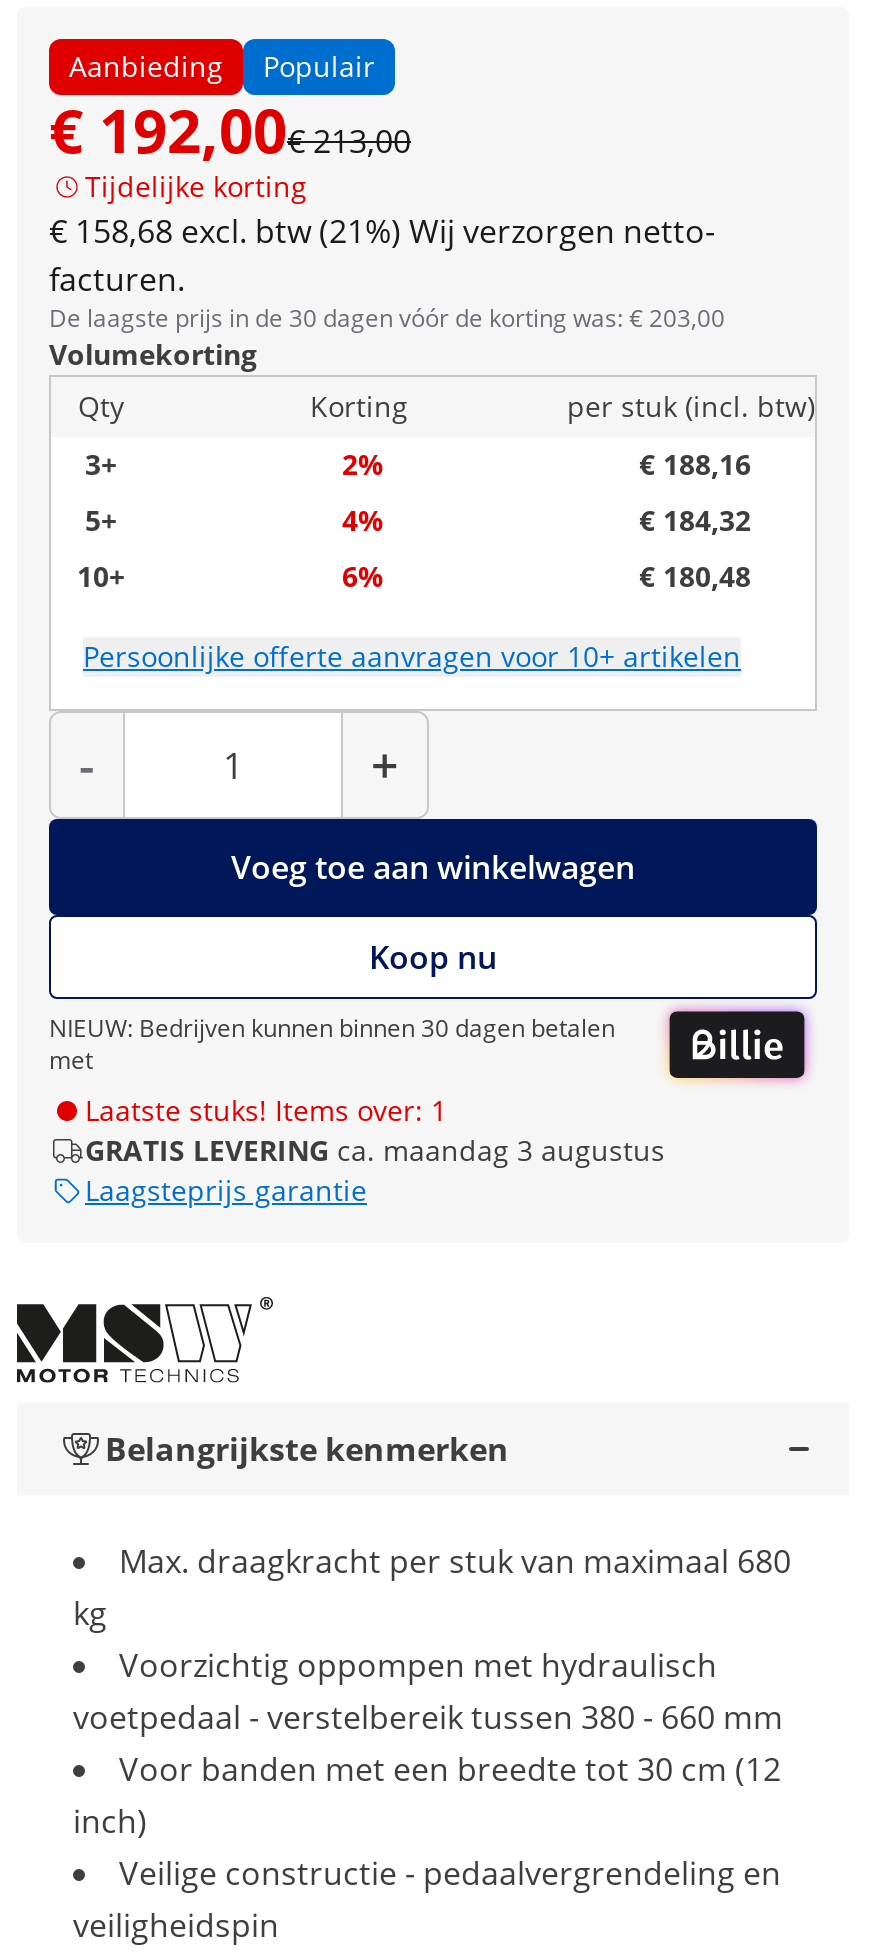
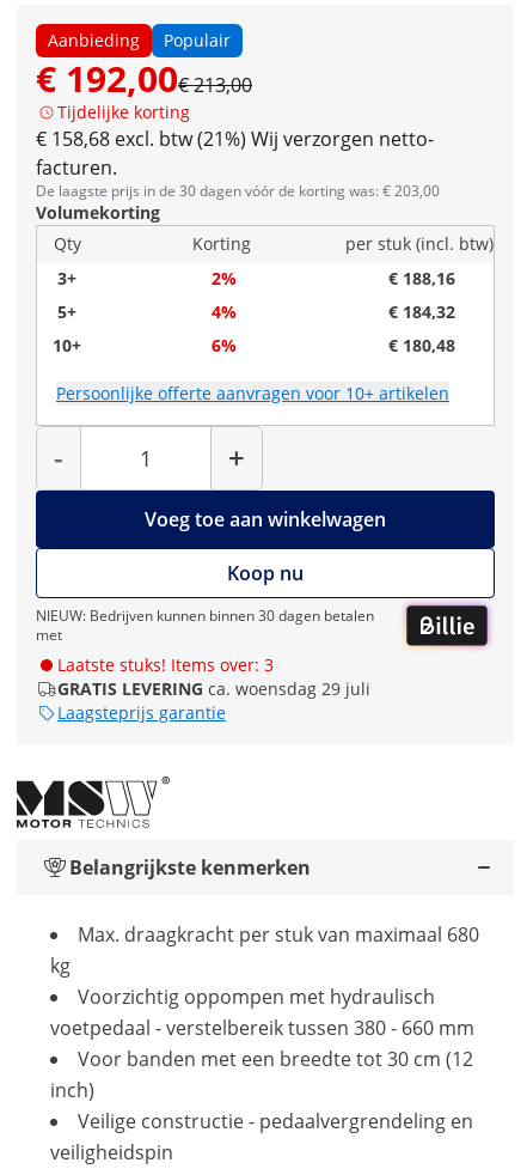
[85,1092,447,1130] Laatste stuks! Items over: 1 -> [57,654,274,676] Laatste stuks! Items over: 3
[85,1132,665,1170] GRATIS LEVERING ca. maandag 3 augustus -> [57,678,370,700] GRATIS LEVERING ca. woensdag 29 juli

